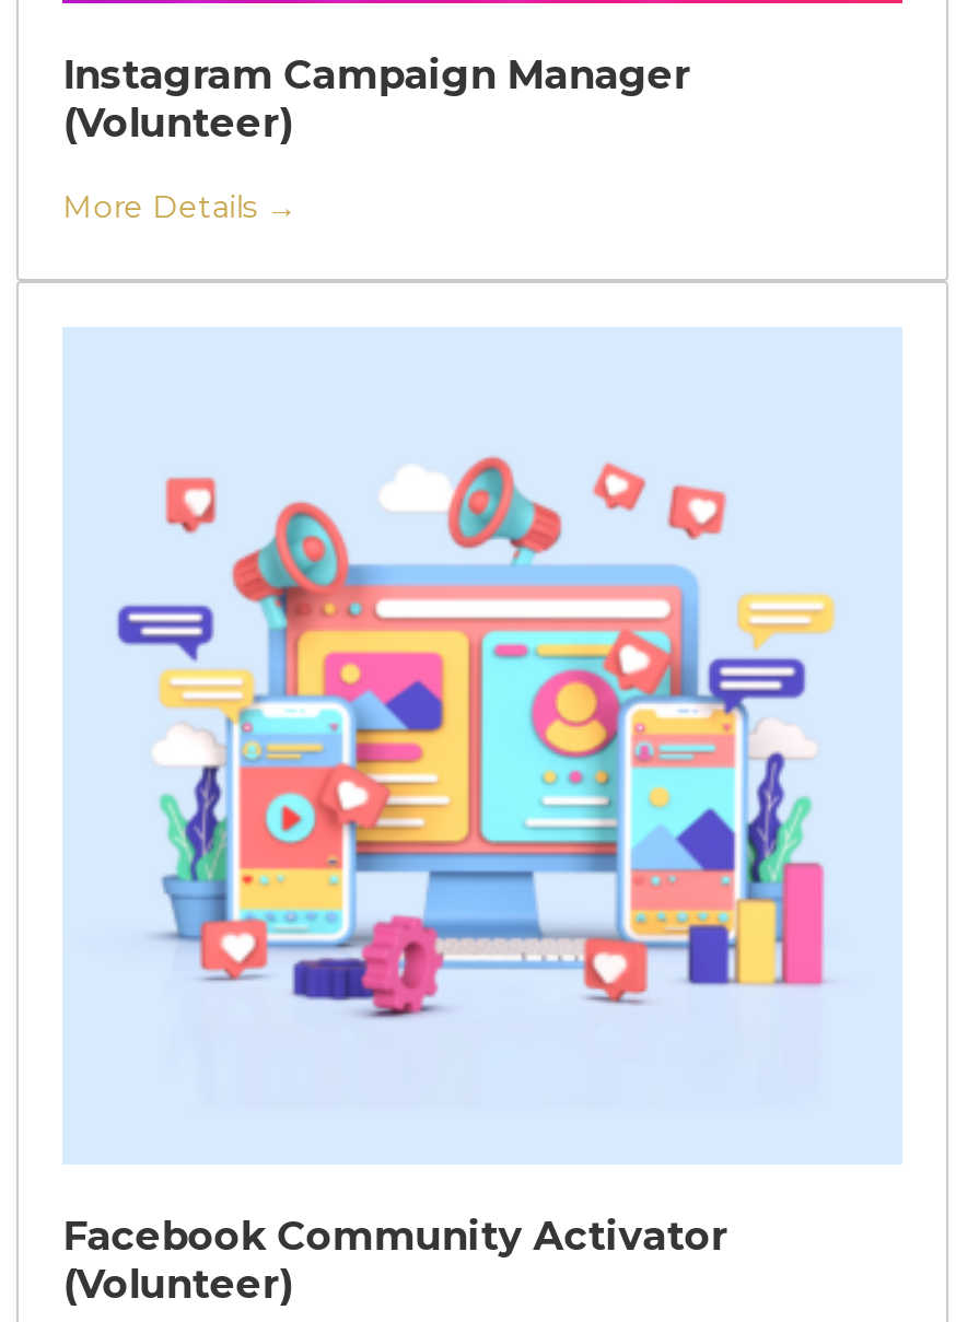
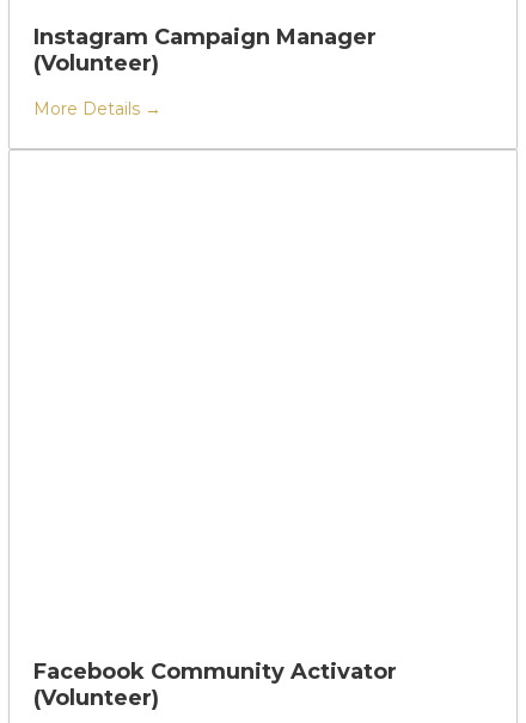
[62,327,902,1165] [image] -> none

